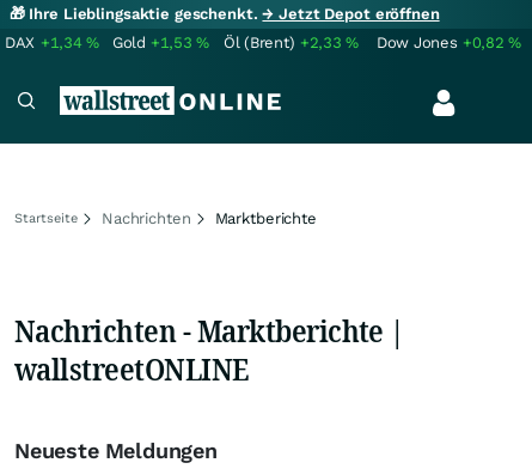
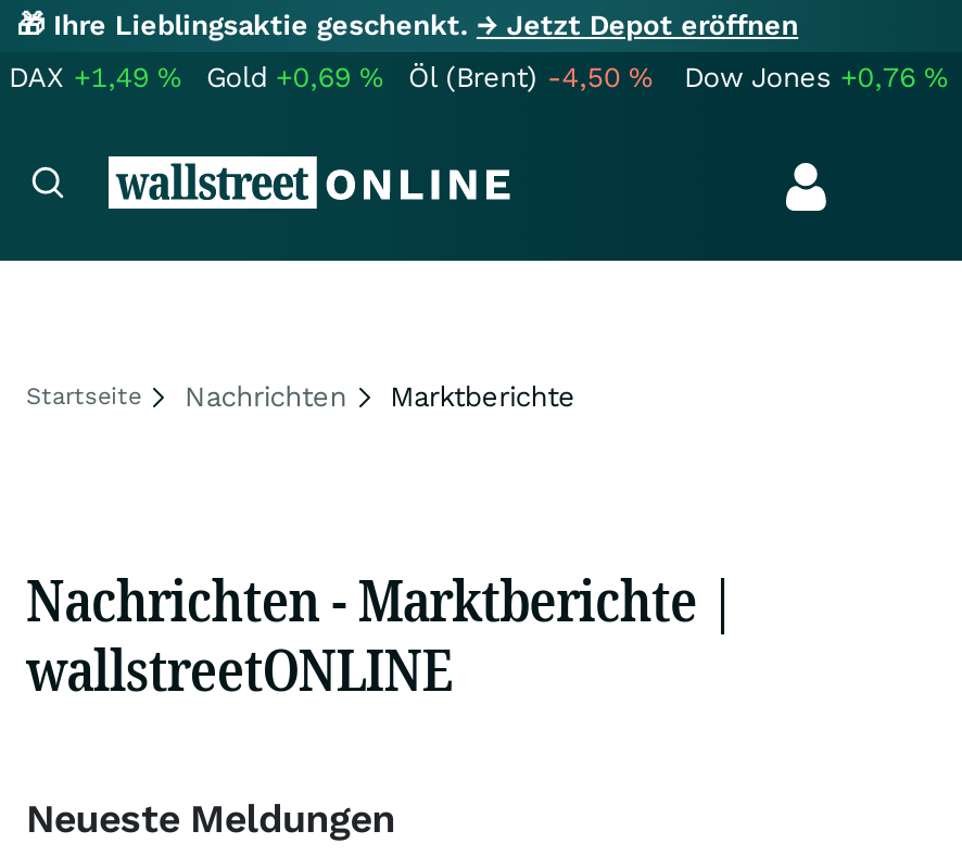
[5,34,99,51] DAX +1,34% -> [9,61,181,93] DAX +1,49%
[112,34,209,51] Gold +1,53% -> [206,61,383,93] Gold +0,69%
[224,34,359,51] Öl (Brent) +2,33% -> [408,61,652,93] Öl (Brent) -4,50%
[377,34,521,51] Dow Jones +0,82% -> [684,61,947,93] Dow Jones +0,76%

